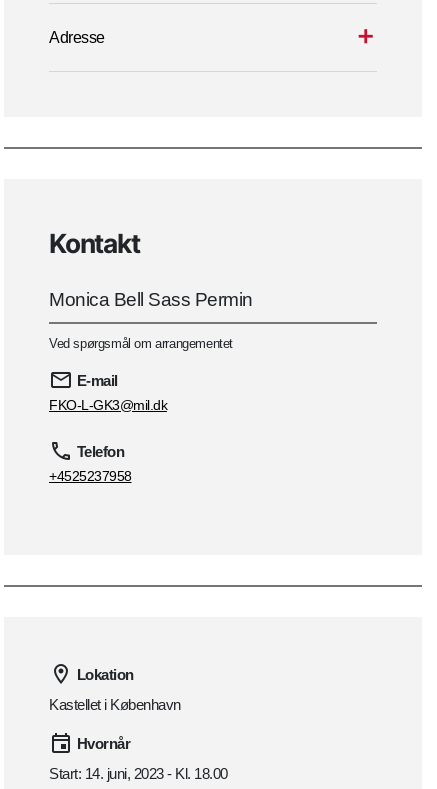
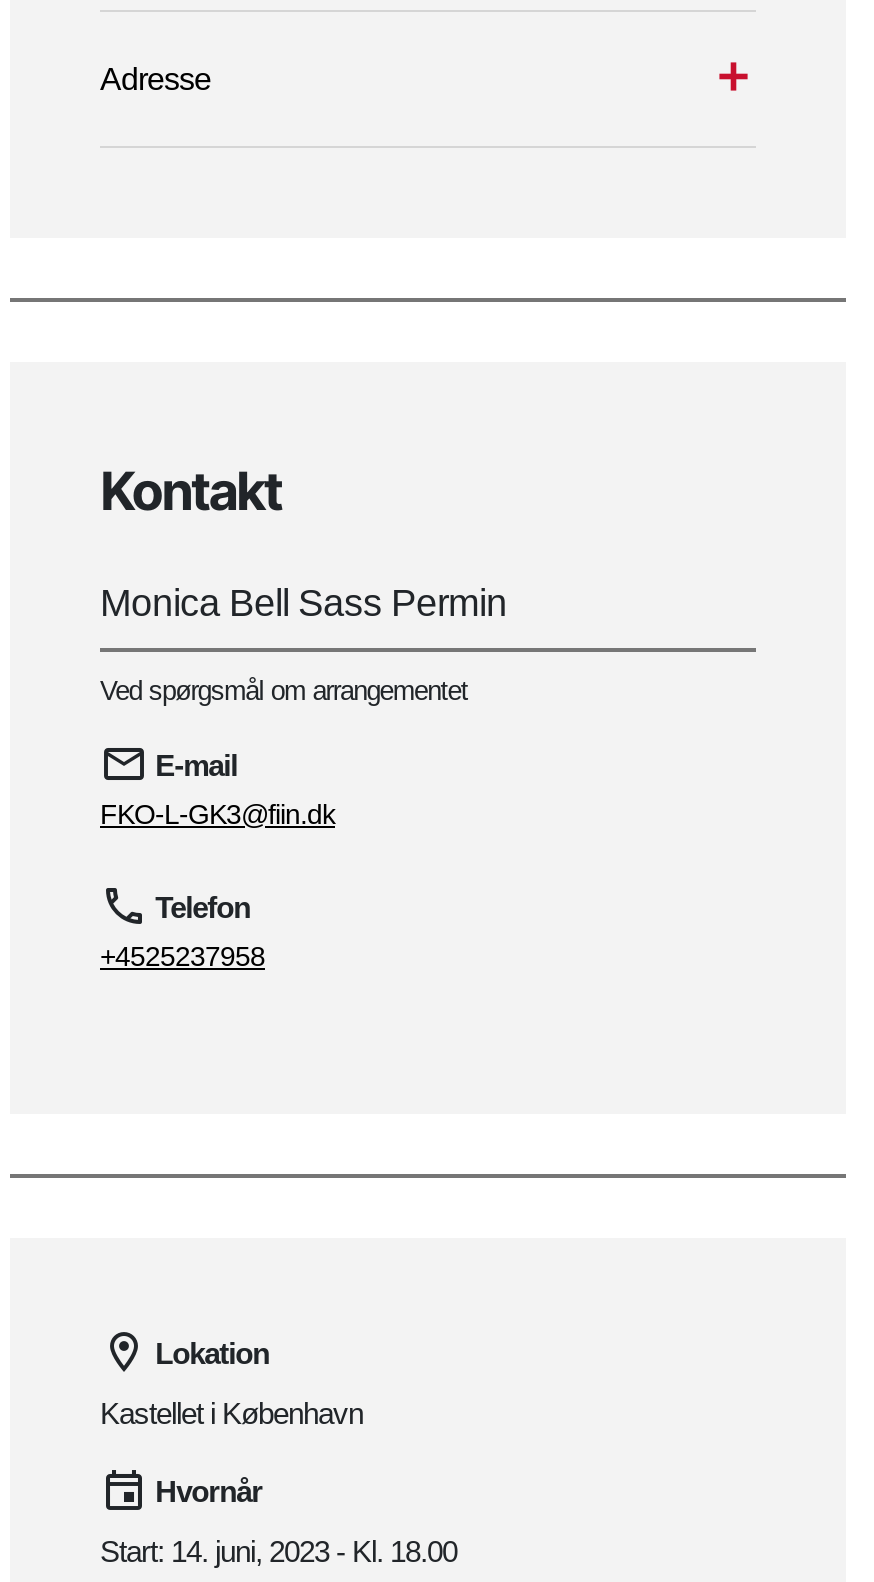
[49,397,167,413] FKO-L-GK3@mil.dk -> [100,798,335,830] FKO-L-GK3@fiin.dk

